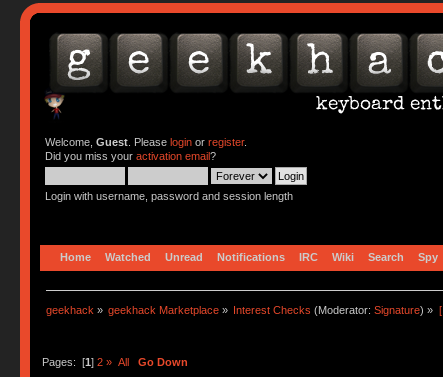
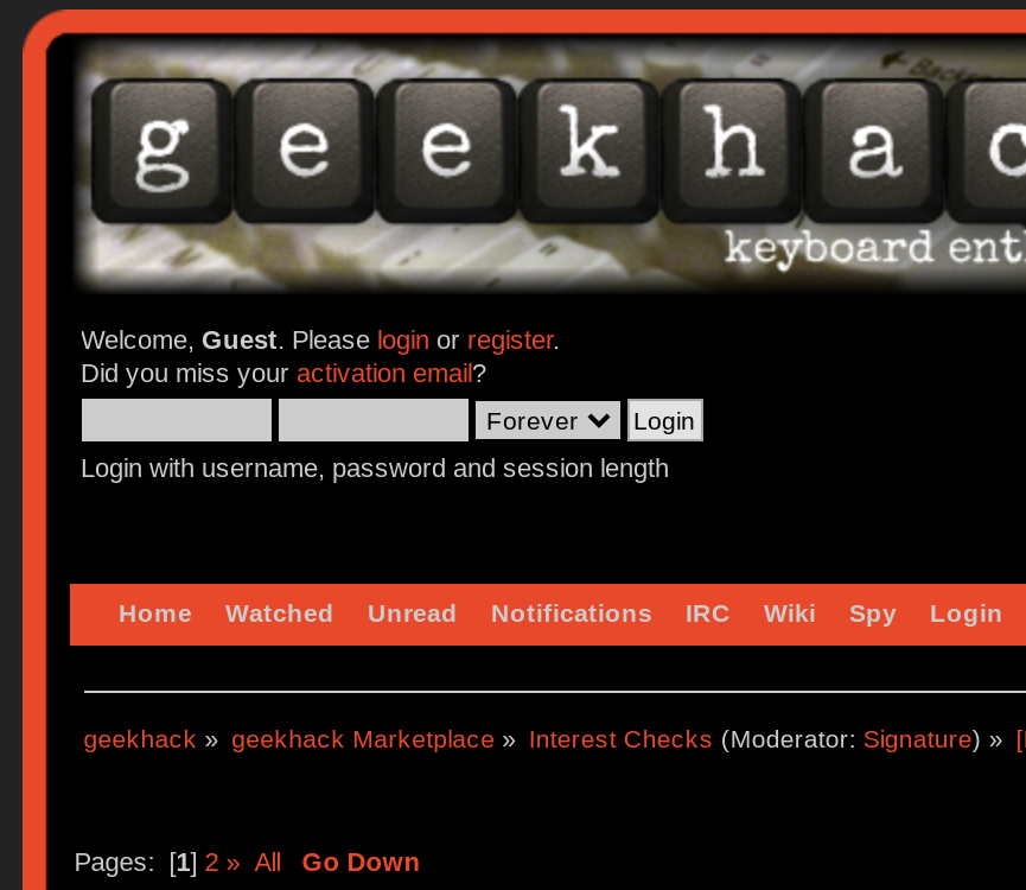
[43,16,440,121] [image] -> [75,40,1019,292] [image]
[368,251,404,263] Search -> none
none -> [930,598,1003,626] Login

